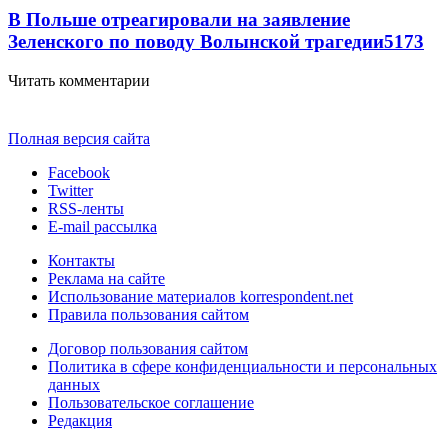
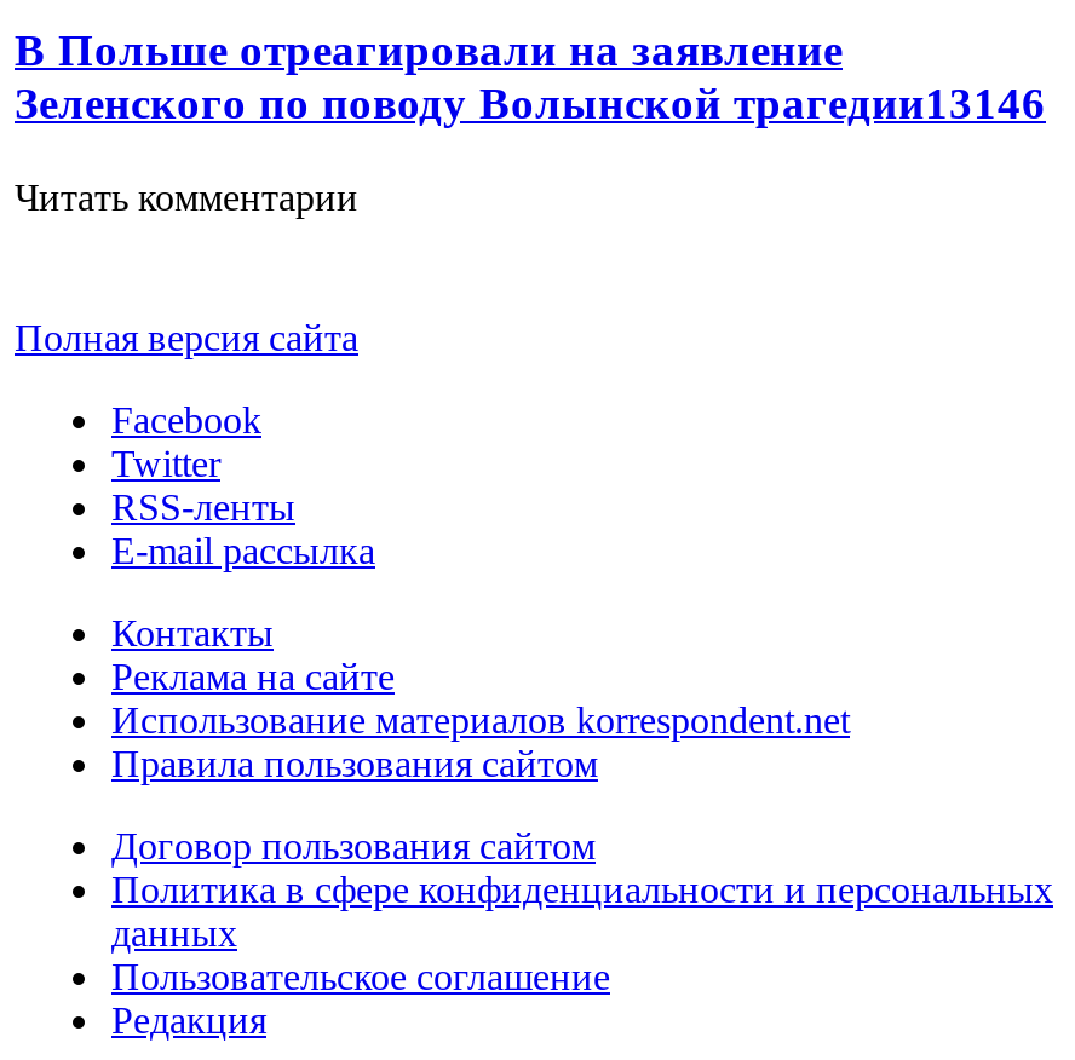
[8,31,424,52] Зеленского по поводу Волынской трагедии5173 -> [15,78,1046,129] Зеленского по поводу Волынской трагедии13146

